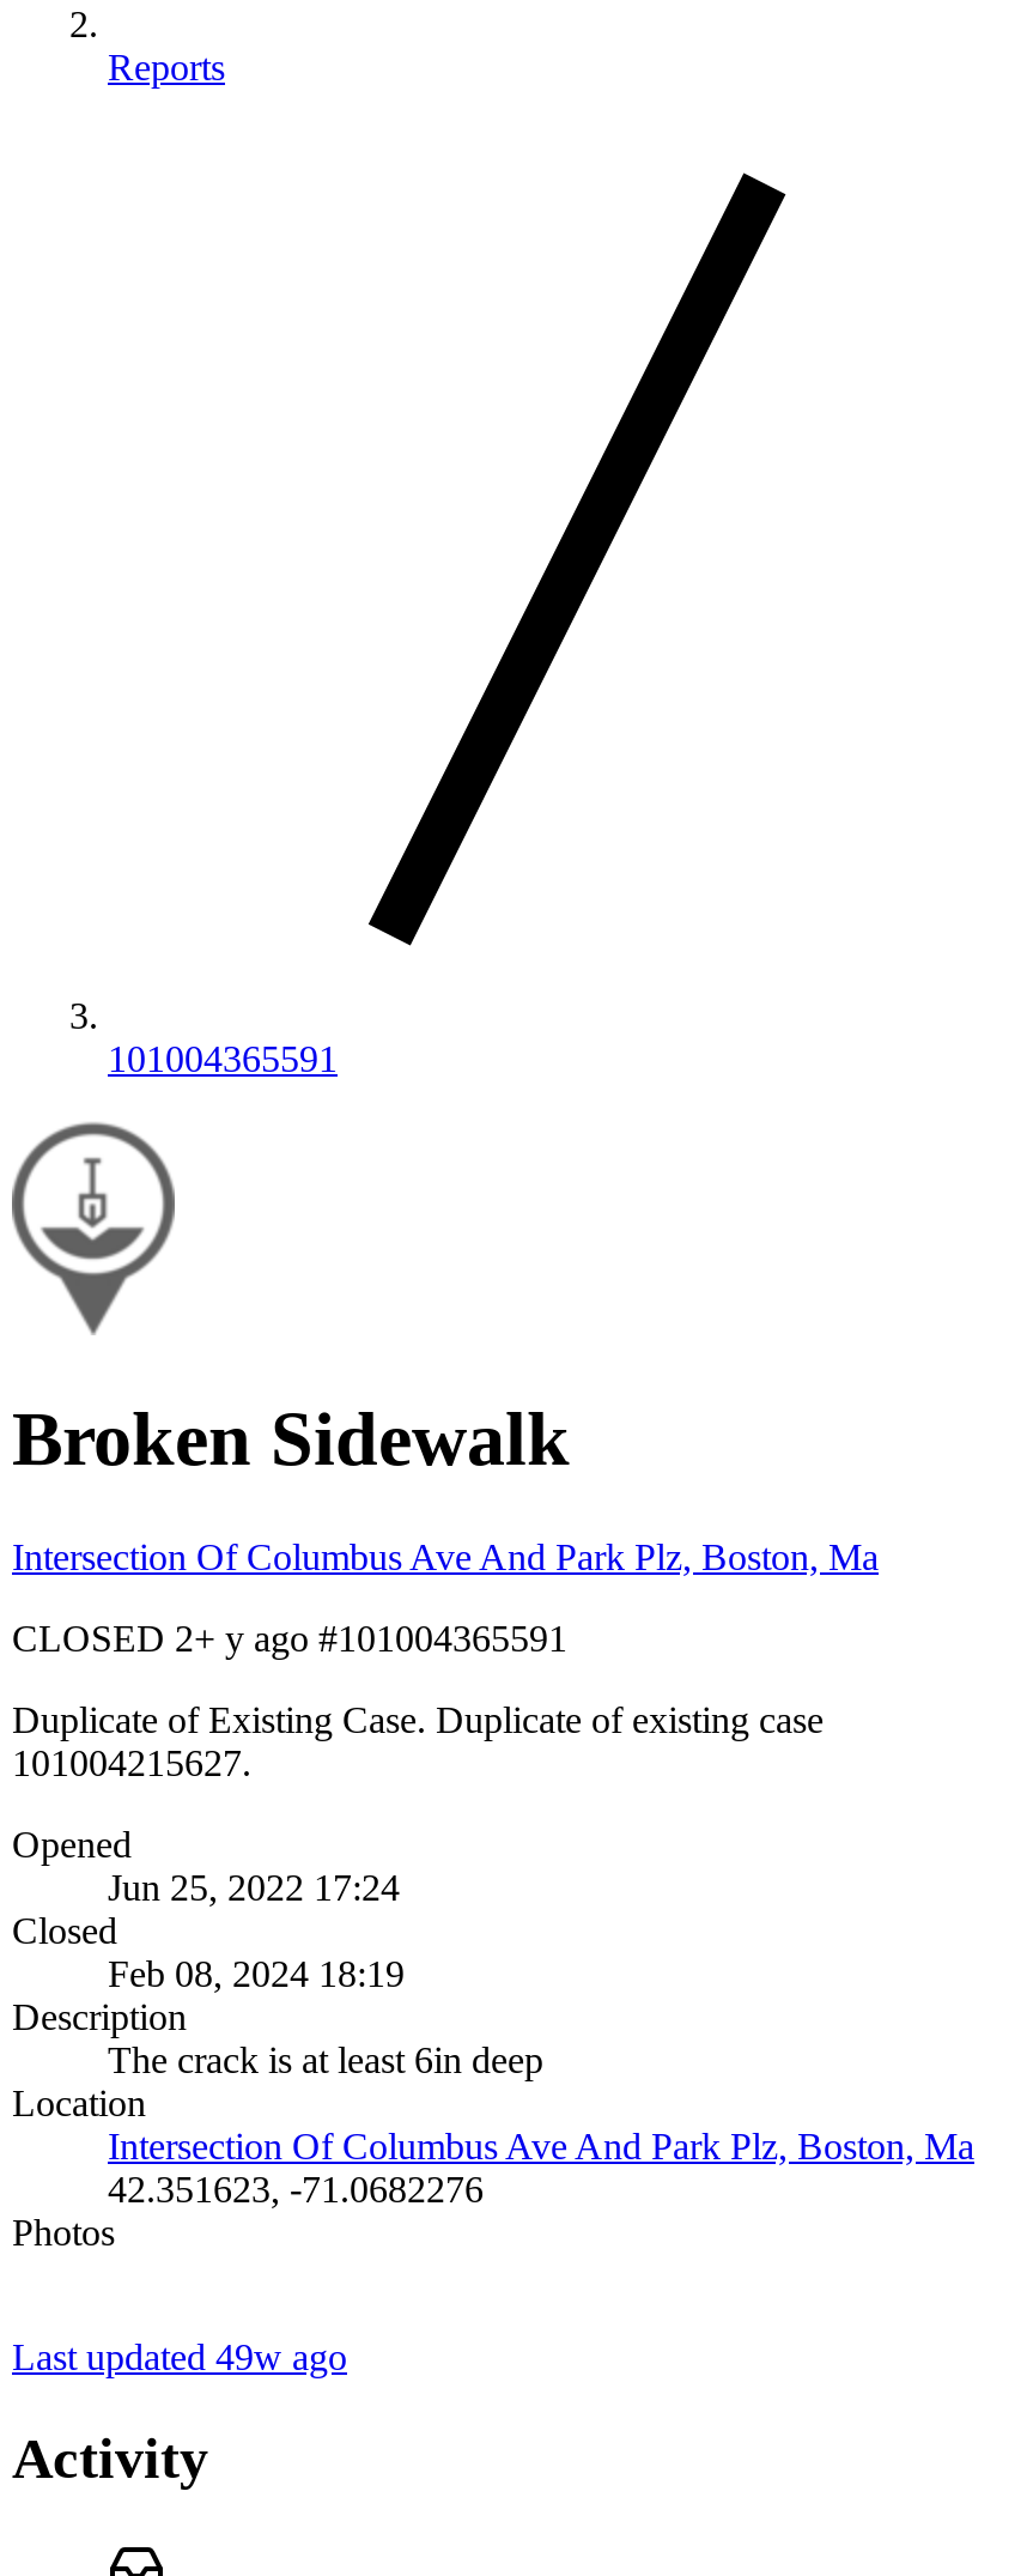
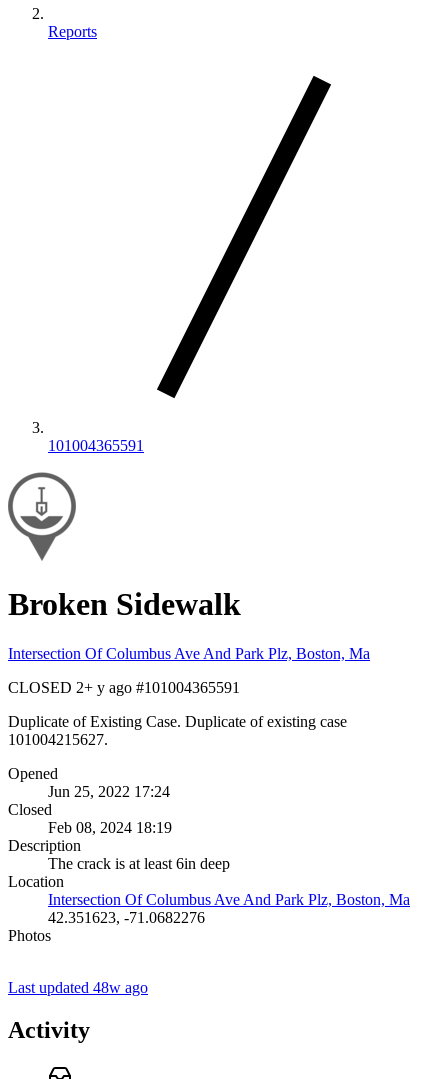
[12,2336,347,2377] Last updated 49w ago -> [8,979,148,996] Last updated 48w ago

